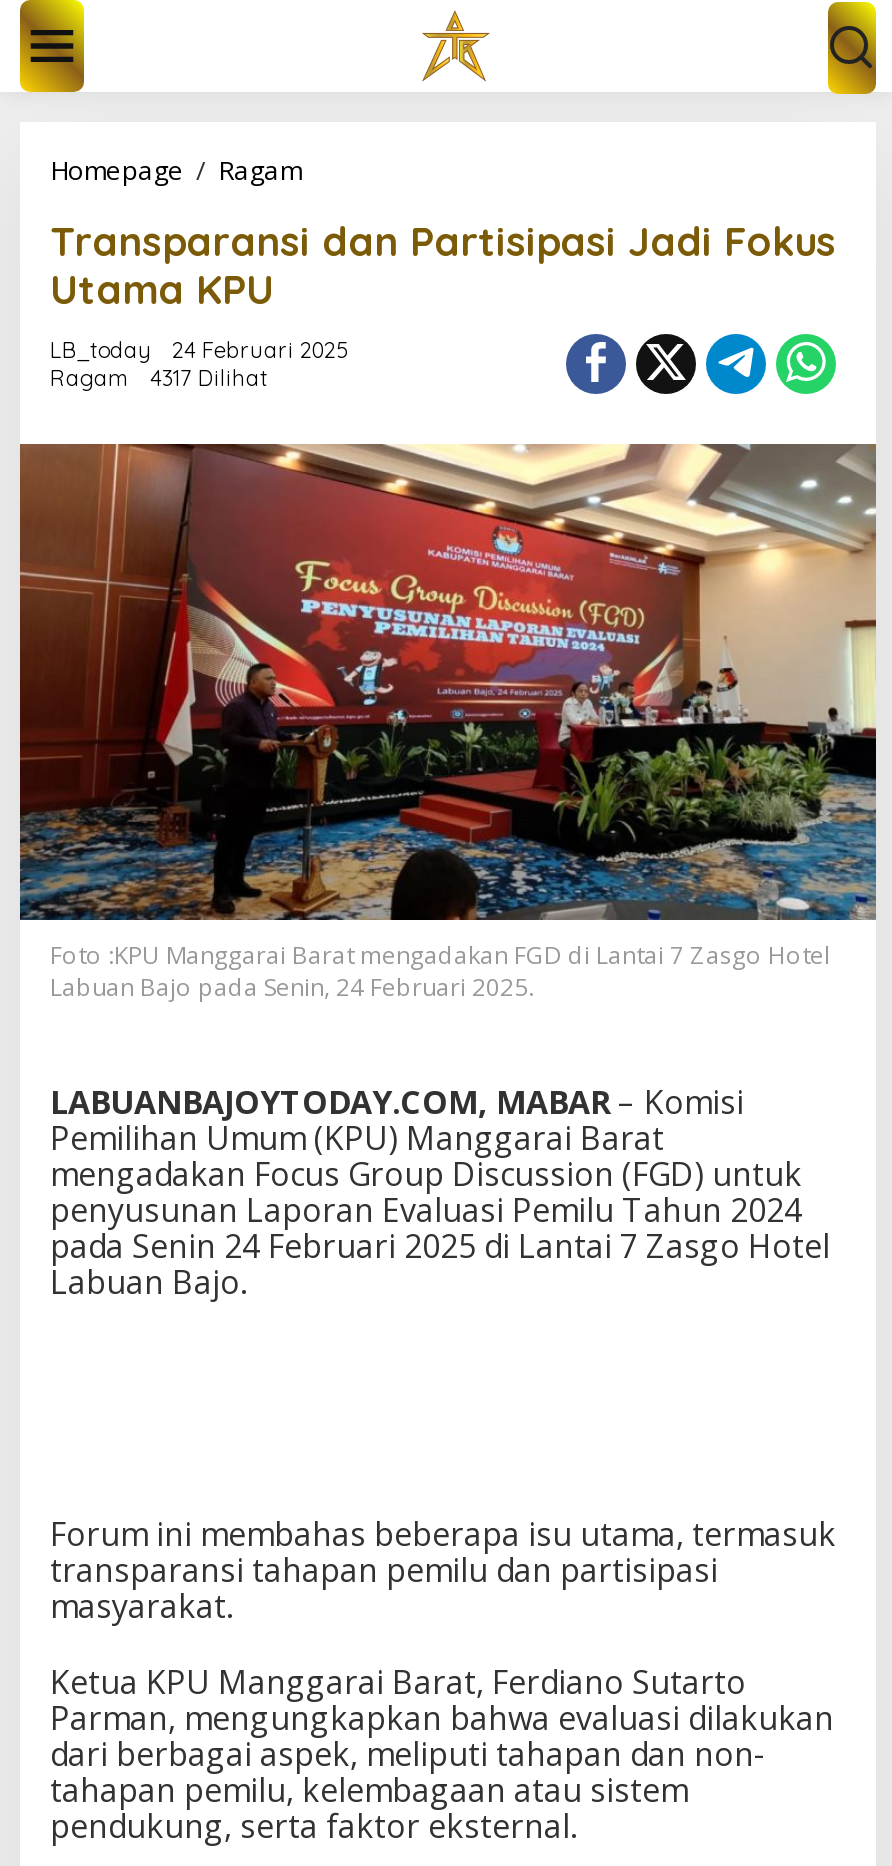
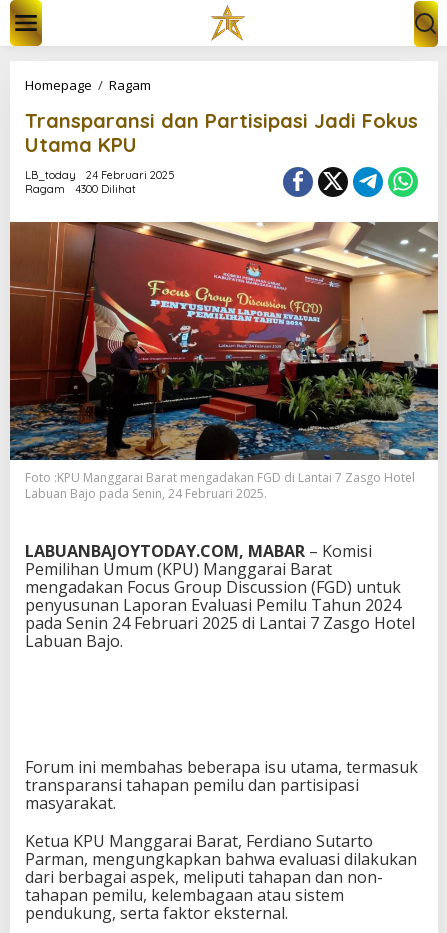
[150,364,268,392] 4317 Dilihat -> [75,182,136,196] 4300 Dilihat

